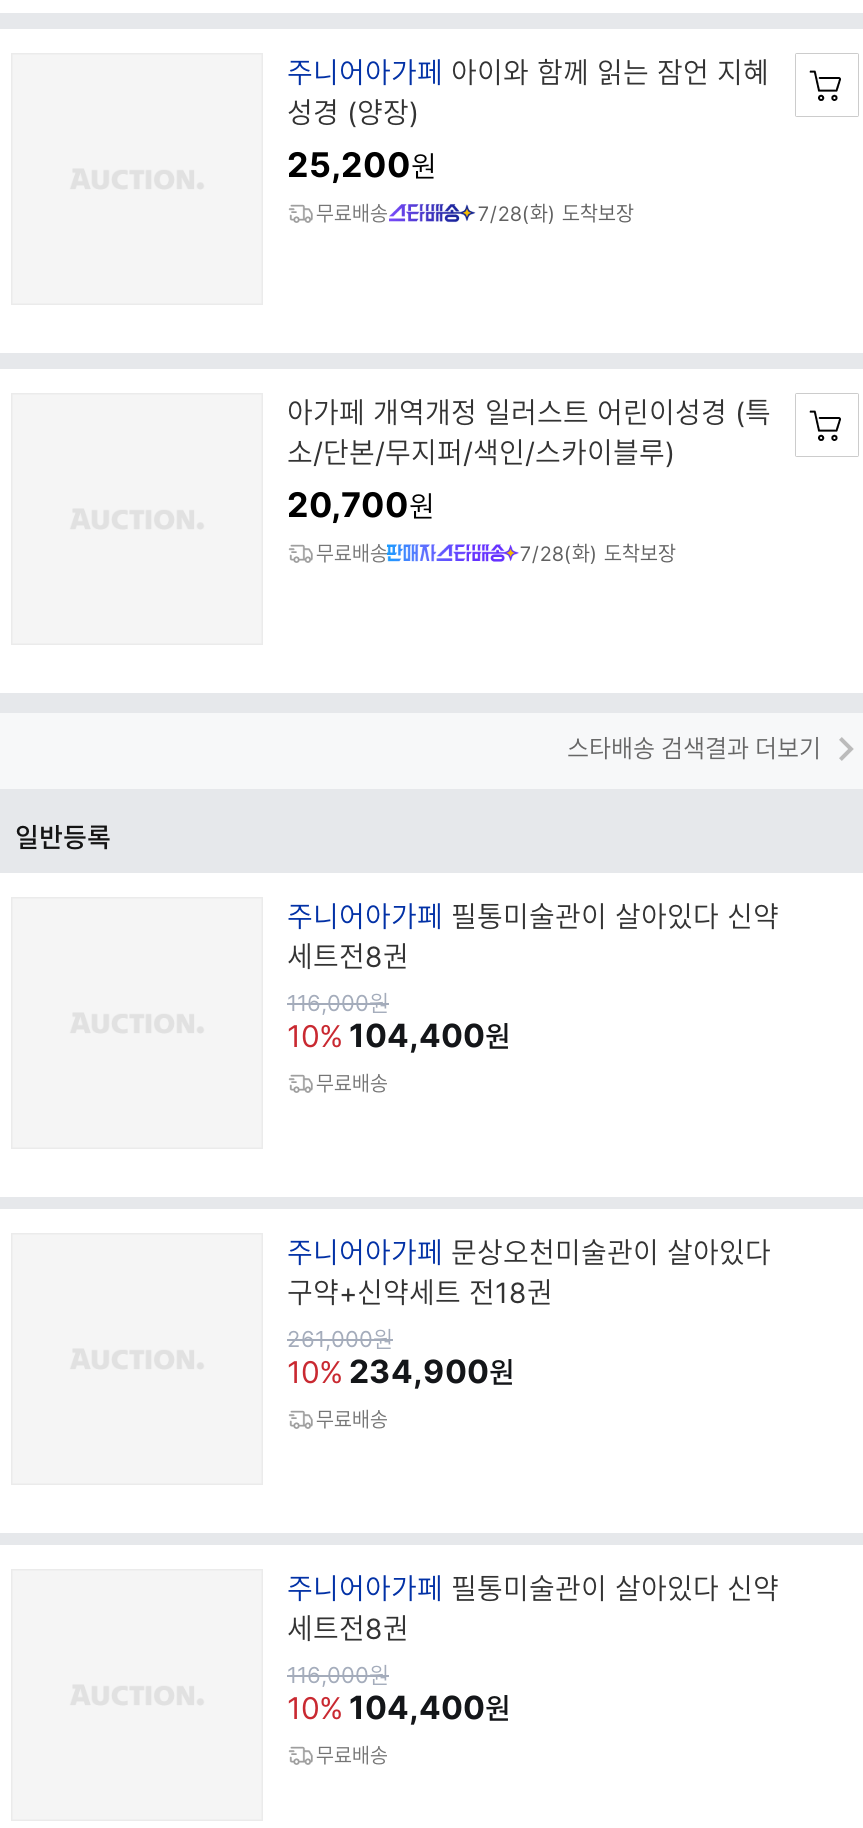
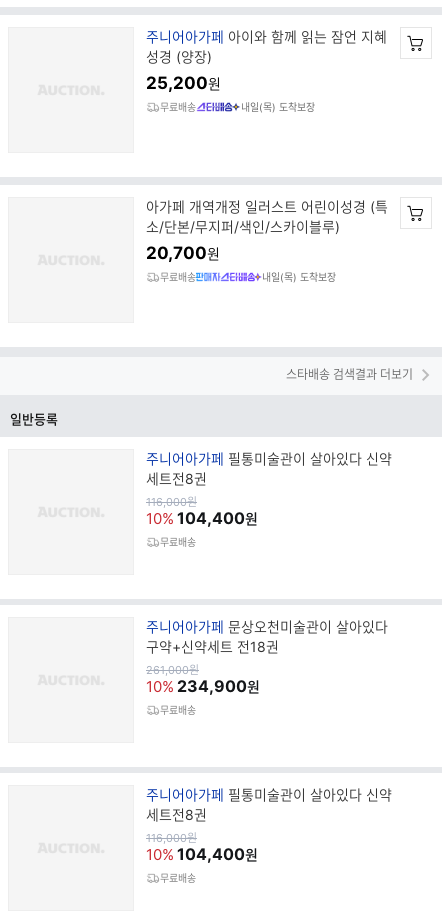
[478,201,634,225] 7/28(화) 도착보장 -> [241,101,315,113] 내일(목) 도착보장
[520,541,676,565] 7/28(화) 도착보장 -> [262,271,336,283] 내일(목) 도착보장

